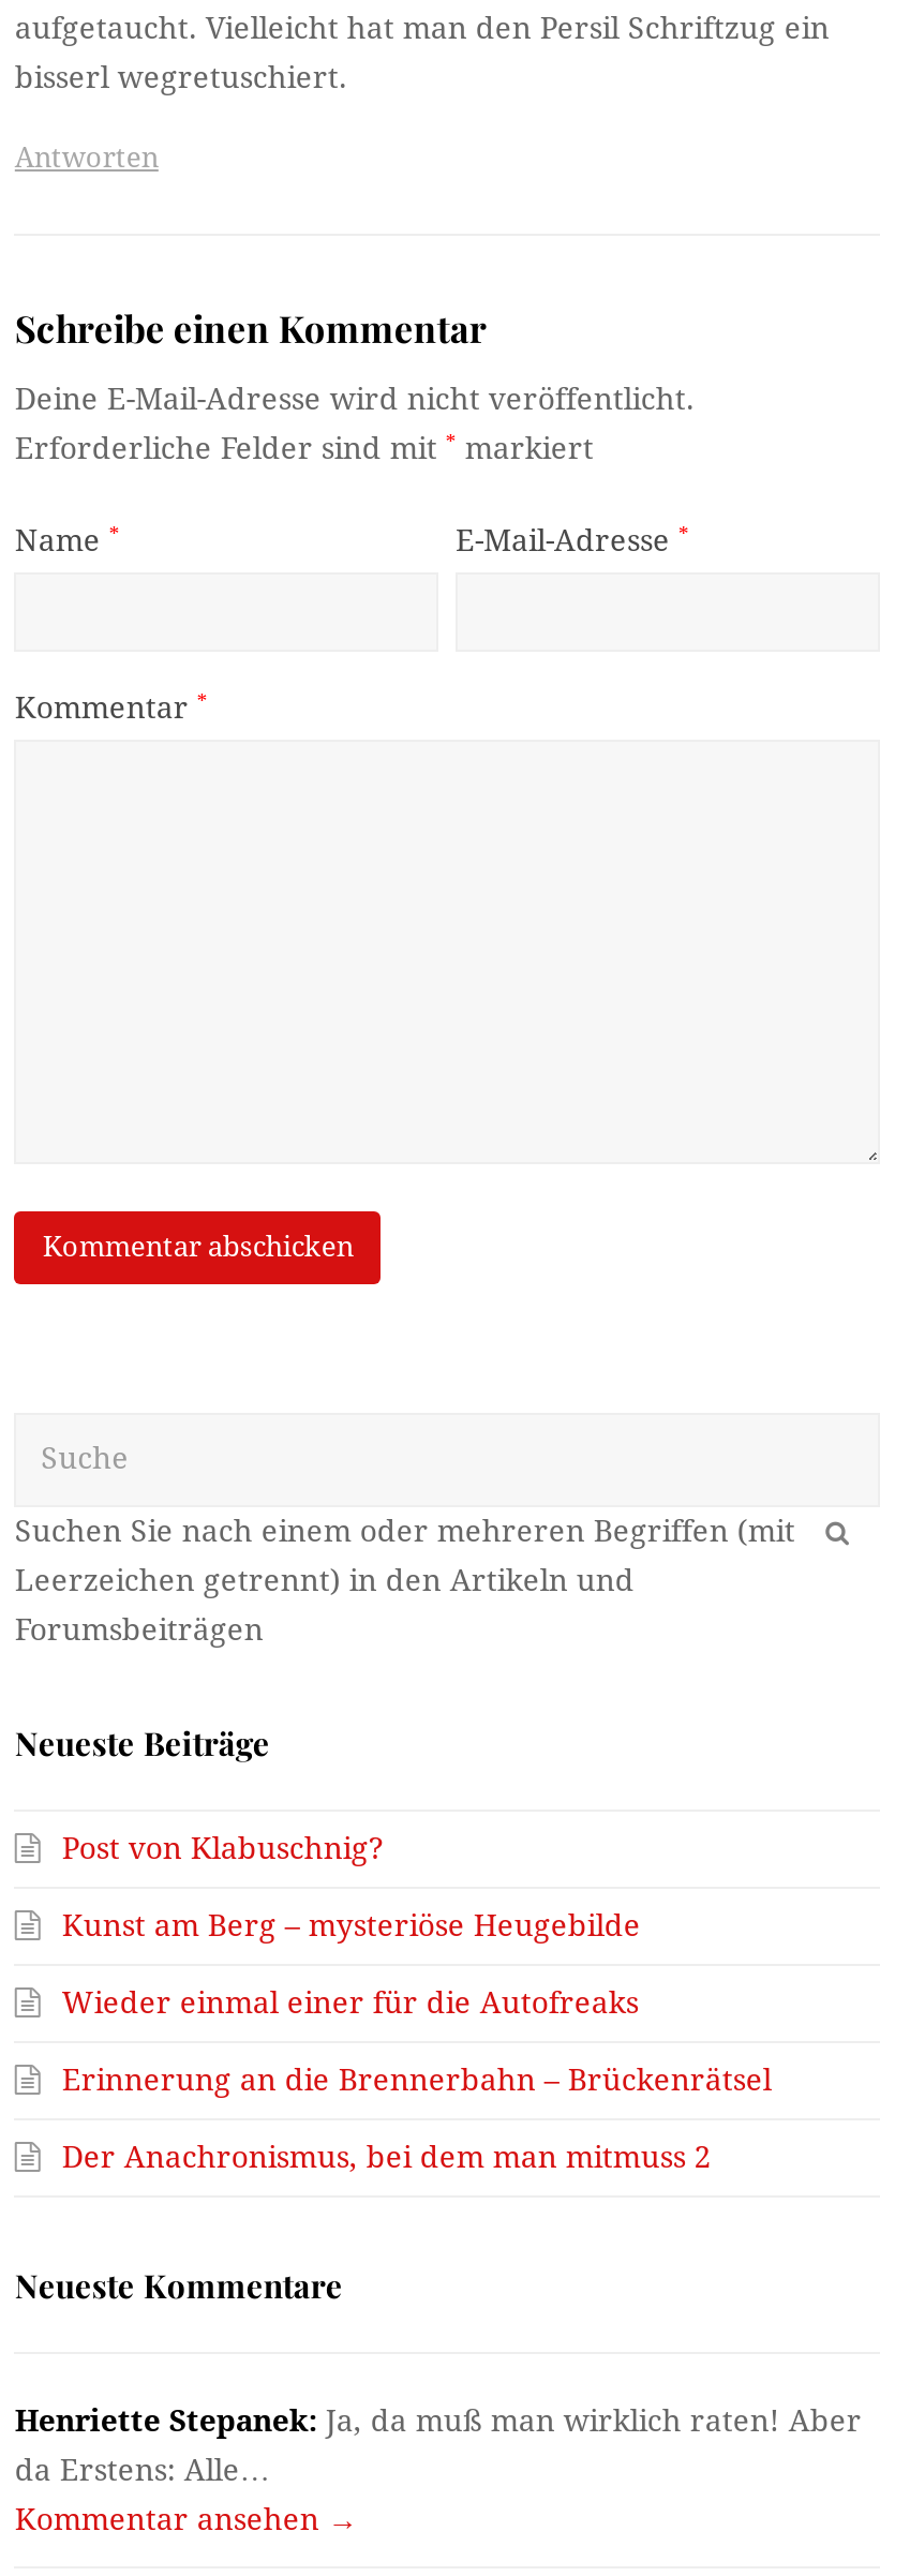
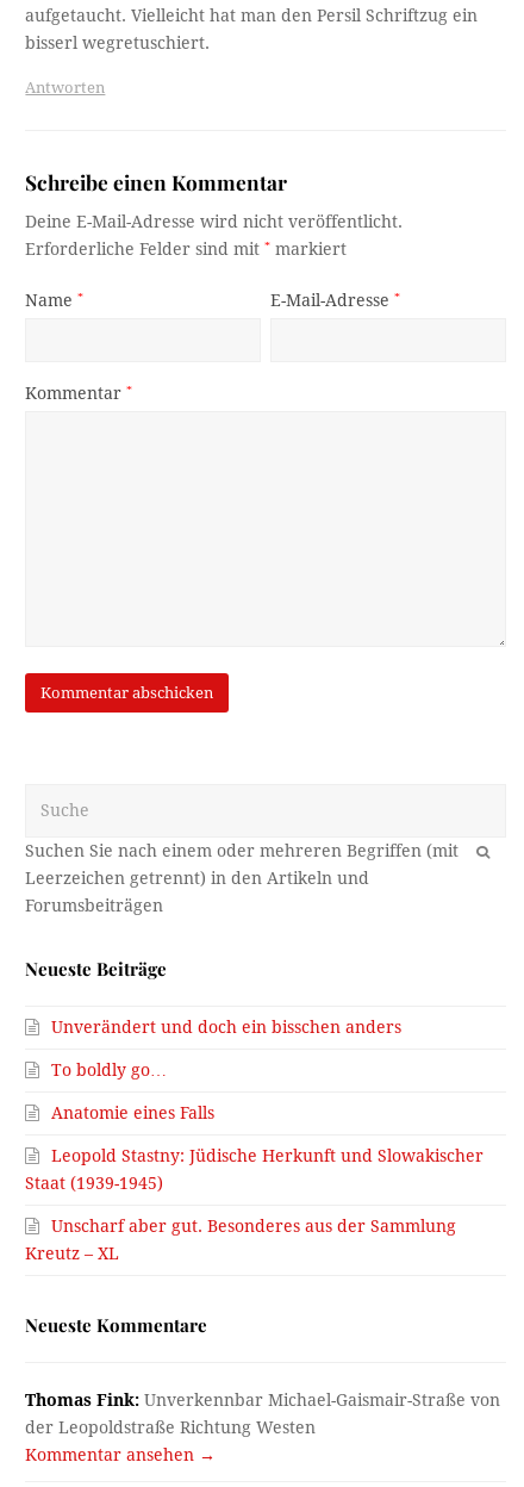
[62,1831,384,1865] Post von Klabuschnig? -> [52,1018,402,1037] Unverändert und doch ein bisschen anders
[62,1908,641,1942] Kunst am Berg – mysteriöse Heugebilde -> [52,1060,167,1080] To boldly go…
[62,1985,639,2020] Wieder einmal einer für die Autofreaks -> [52,1103,215,1122] Anatomie eines Falls
[62,2063,780,2097] Erinnerung an die Brennerbahn – Brückenrätsel -> [25,1146,484,1193] Leopold Stastny: Jüdische Herkunft und Slowakischer | Staat (1939-1945)
[62,2140,711,2174] Der Anachronismus, bei dem man mitmuss 2 -> [25,1217,457,1263] Unscharf aber gut. Besonderes aus der Sammlung | Kreutz – XL
[15,2403,862,2487] Henriette Stepanek: Ja, da muß man wirklich raten! Aber | da Erstens: Alle… -> [25,1390,501,1437] Thomas Fink: Unverkennbar Michael-Gaismair-Straße von | der Leopoldstraße Richtung Westen

